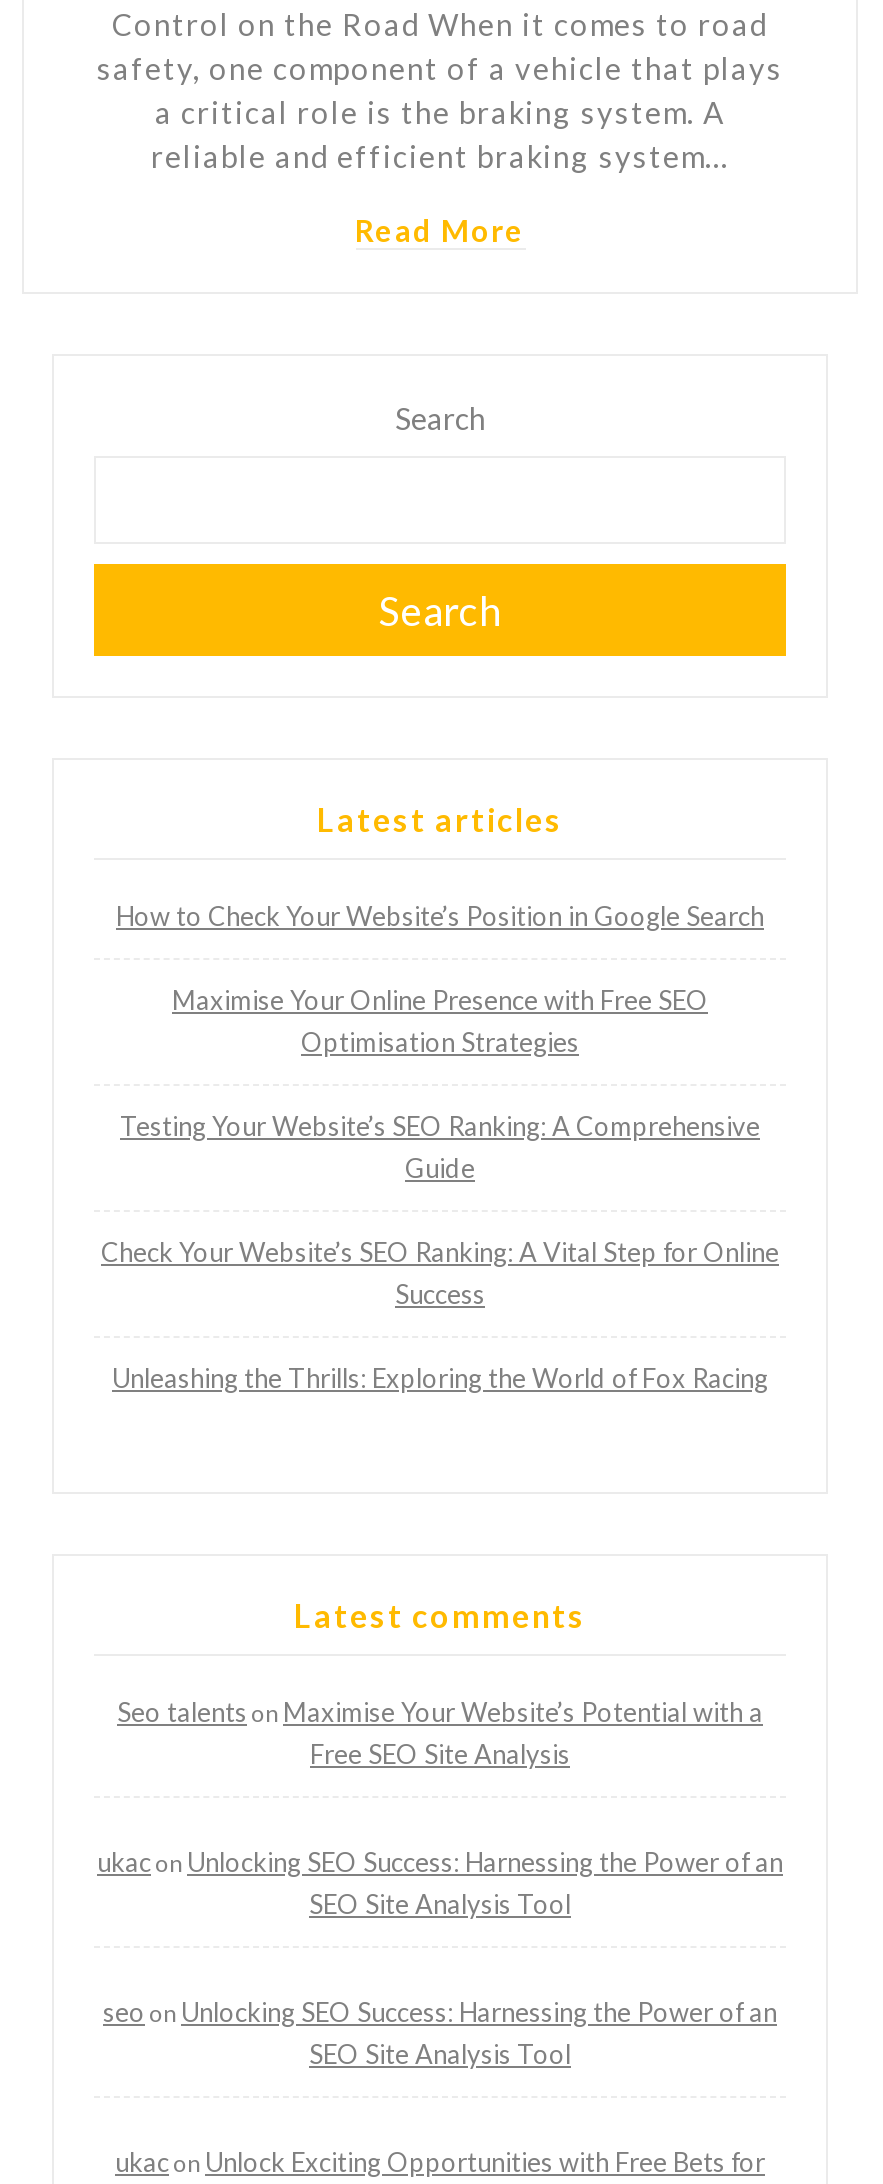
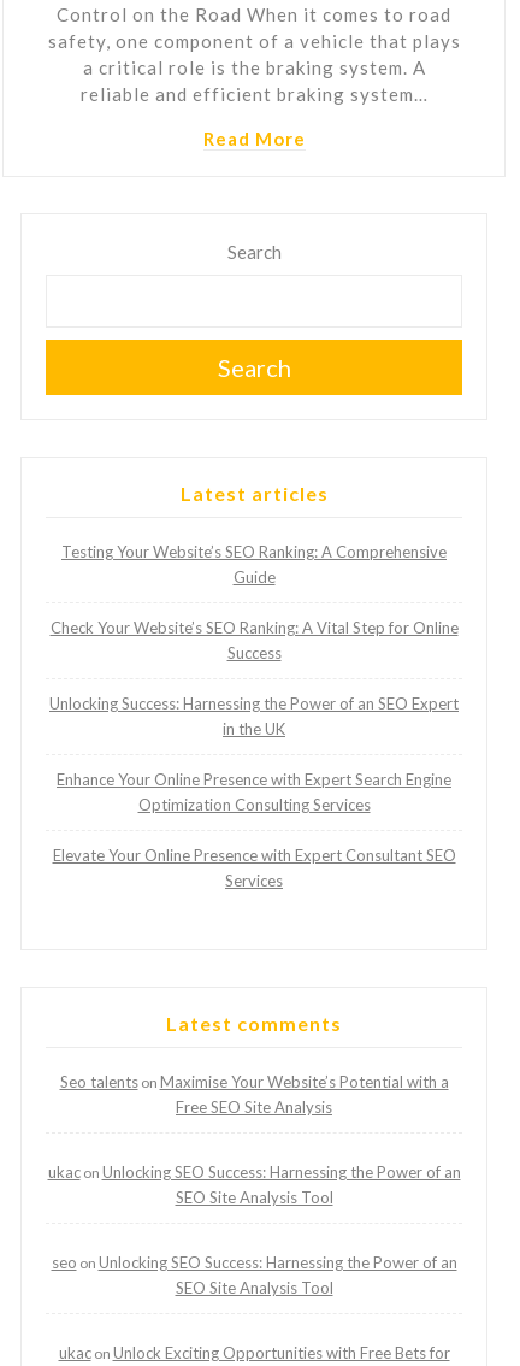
[116,900,764,1058] How to Check Your Website’s Position in Google Search | Maximise Your Online Presence with Free SEO | Optimisation Strategies -> none
moved [101,1110,779,1310] -> [50,542,458,662]: Testing Your Website’s SEO Ranking: A Comprehensive | Guide | Check Your Website’s SEO Ranking: A Vital Step for Online | Success
[112,1362,768,1394] Unleashing the Thrills: Exploring the World of Fox Racing -> [49,694,459,890] Unlocking Success: Harnessing the Power of an SEO Expert | in the UK | Enhance Your Online Presence with Expert Search Engine | Optimization Consulting Services | Elevate Your Online Presence with Expert Consultant SEO | Services

